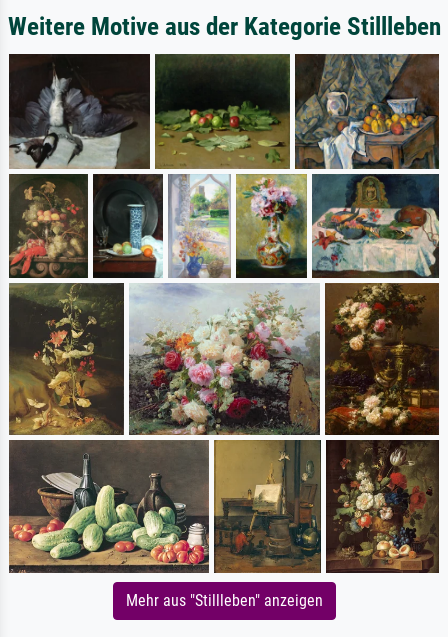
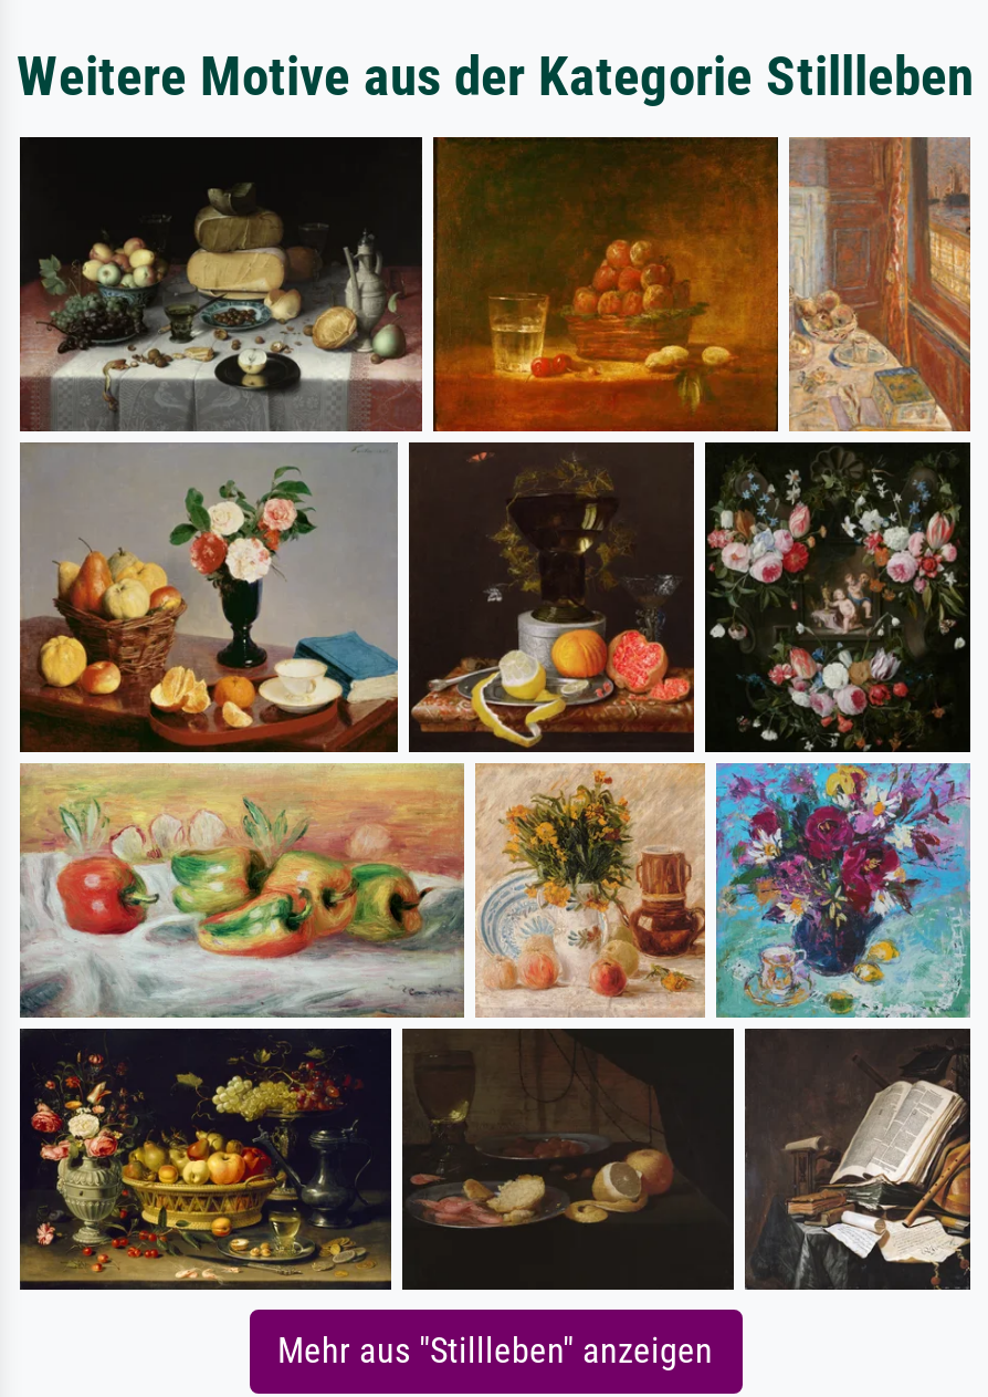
[8,53,440,574] [image] -> [18,135,973,1292] [image]

